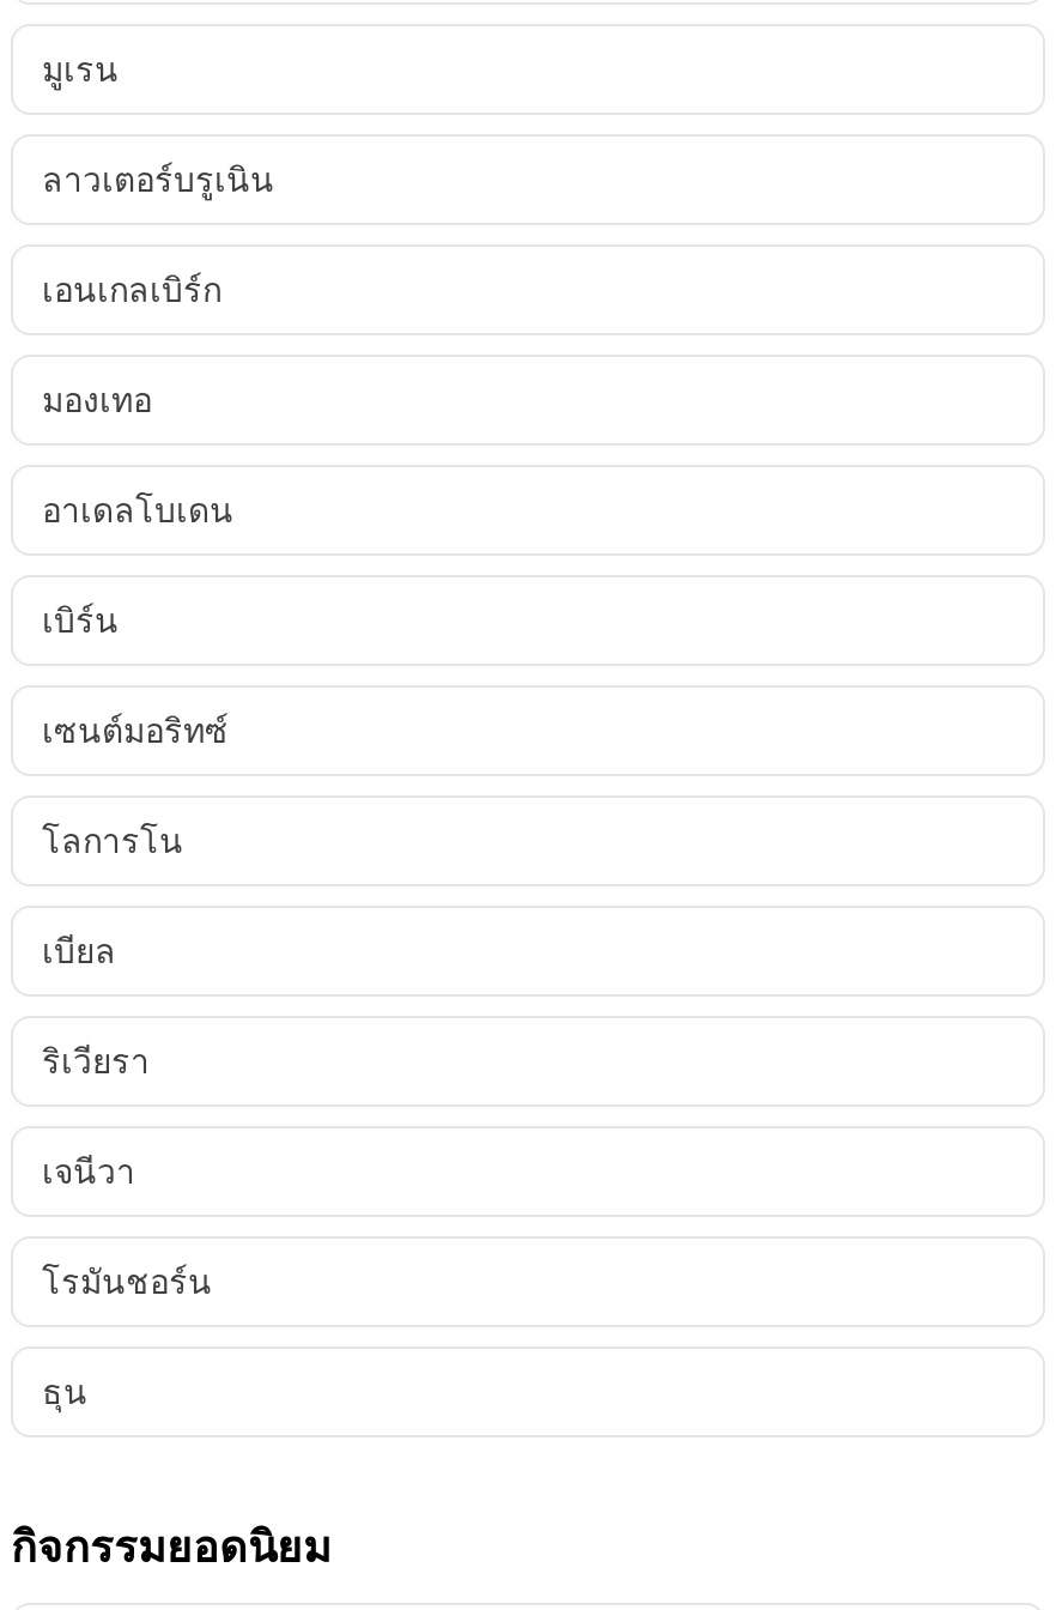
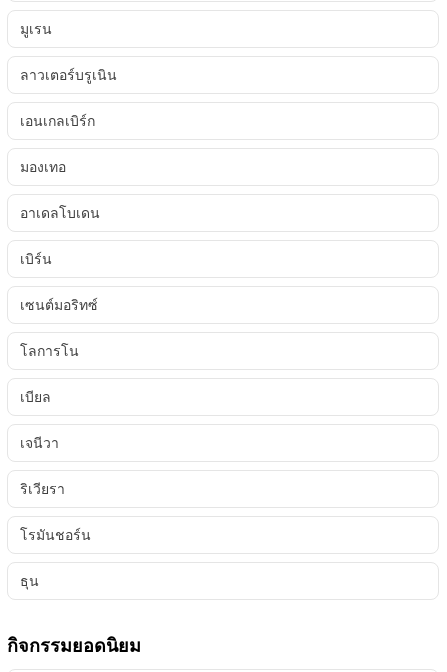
moved [42,1040,150,1081] -> [20,480,65,497]: ริเวียรา
moved [42,1150,135,1191] -> [20,434,59,451]: เจนีวา

